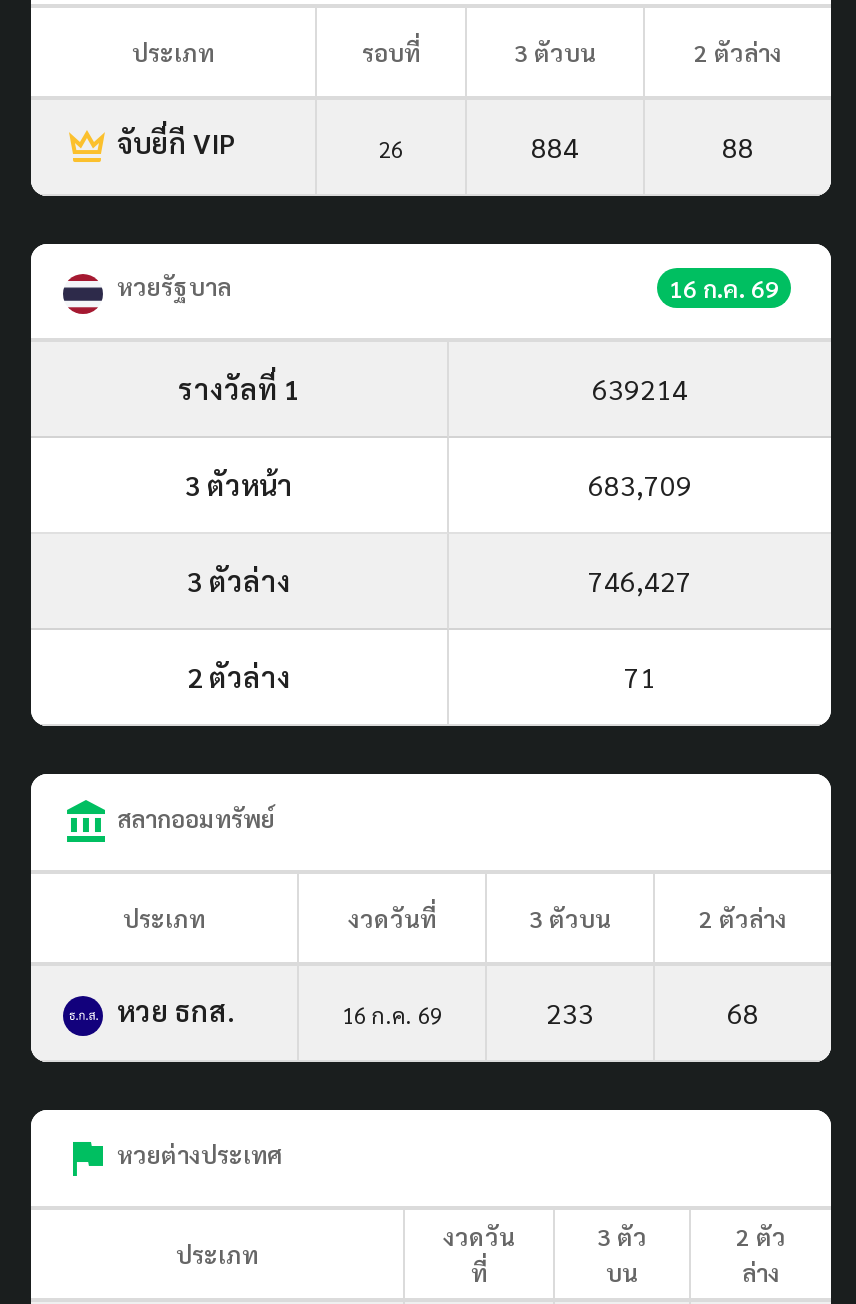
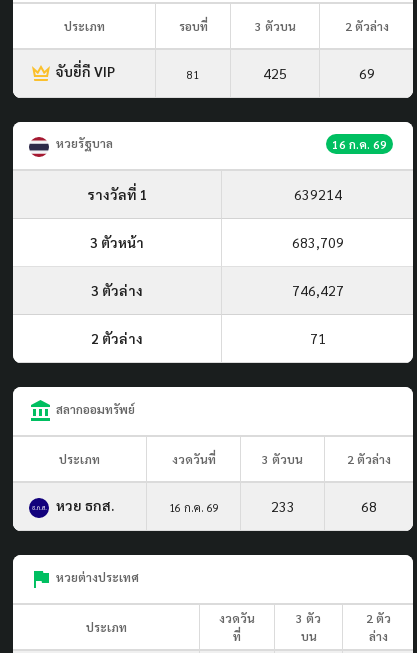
[379,134,403,164] 26 -> [187,67,199,82] 81
[531,128,579,164] 884 -> [263,64,287,82] 425
[722,128,754,164] 88 -> [358,64,374,82] 69

